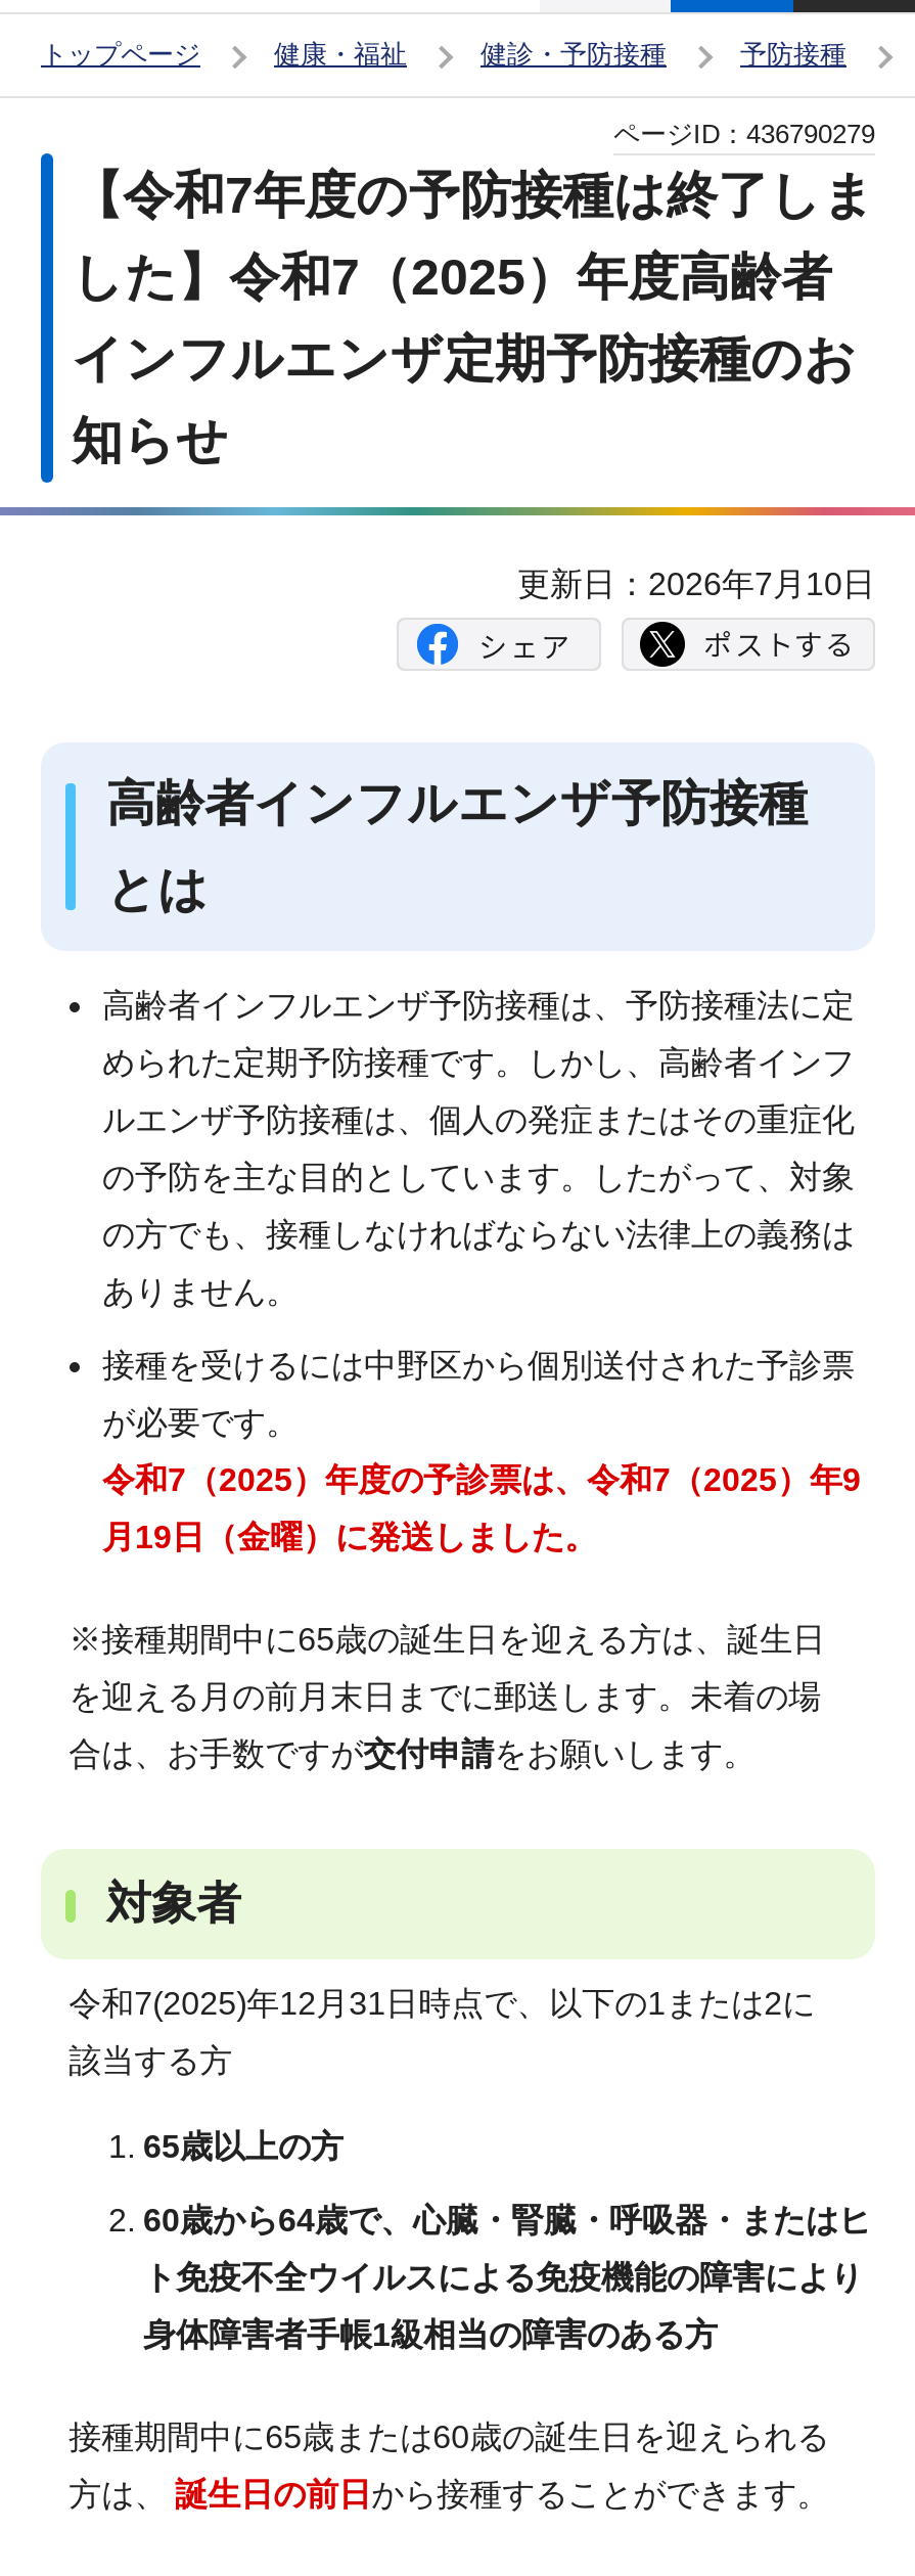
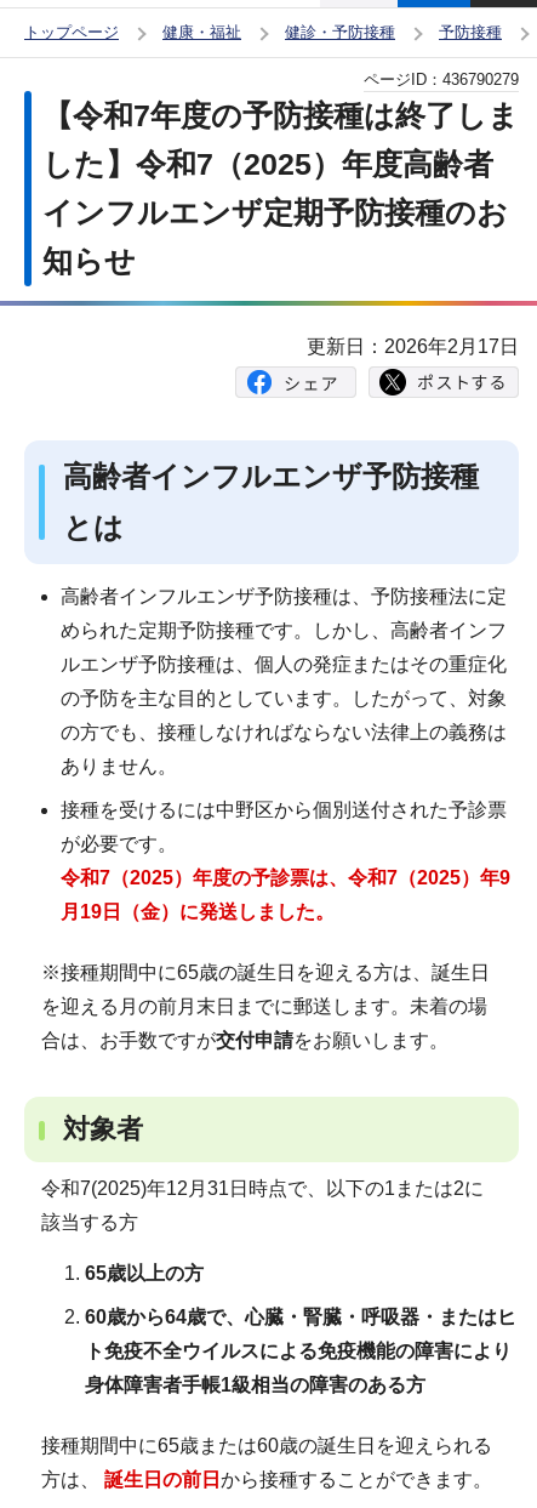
[517,567,875,601] 更新日：2026年7月10日 -> [307,336,519,357] 更新日：2026年2月17日
[102,1520,597,1554] 月19日（金曜）に発送しました。 -> [61,901,335,922] 月19日（金）に発送しました。

